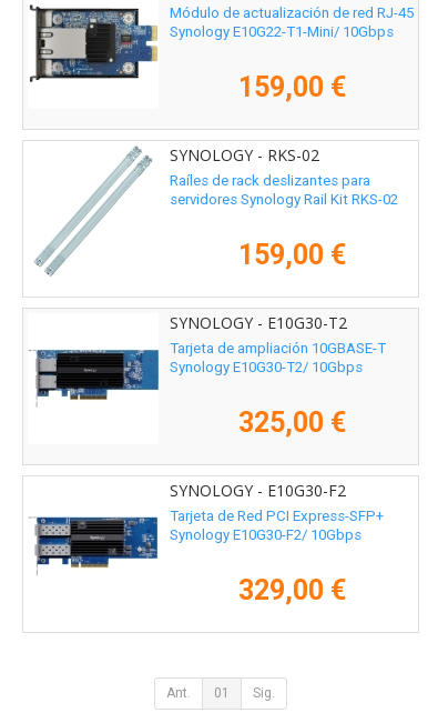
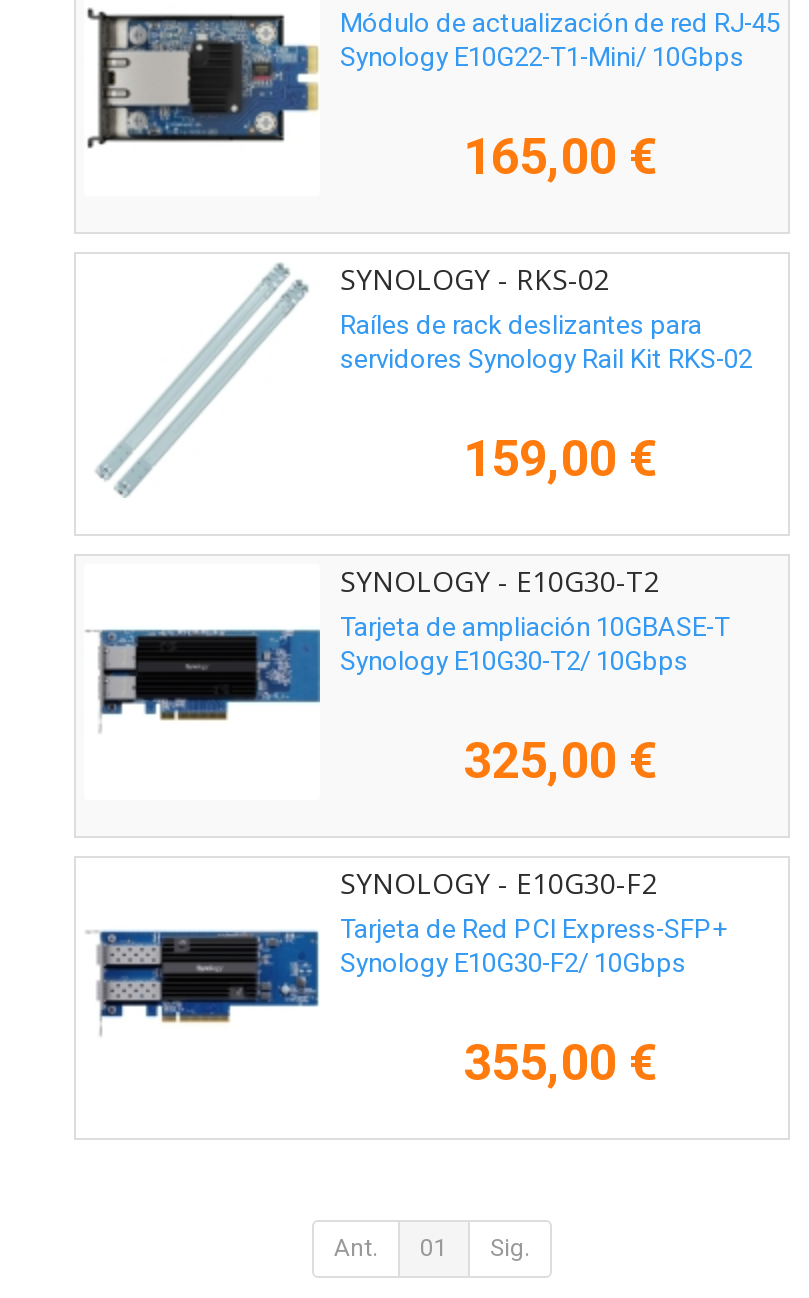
[238,71,345,103] 159,00 € -> [463,128,657,186] 165,00 €
[238,575,345,607] 329,00 € -> [463,1035,657,1093] 355,00 €

